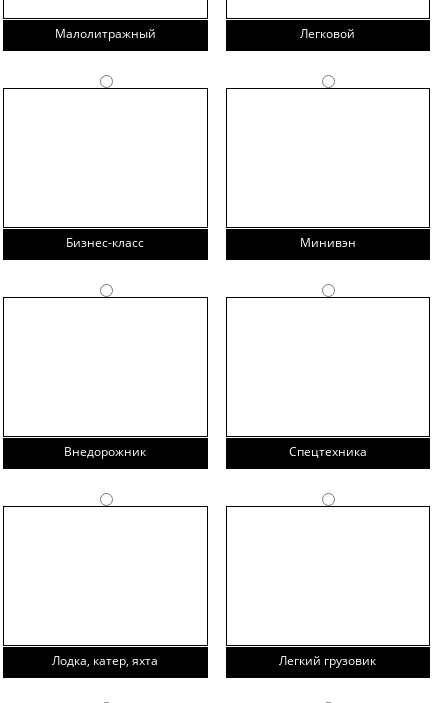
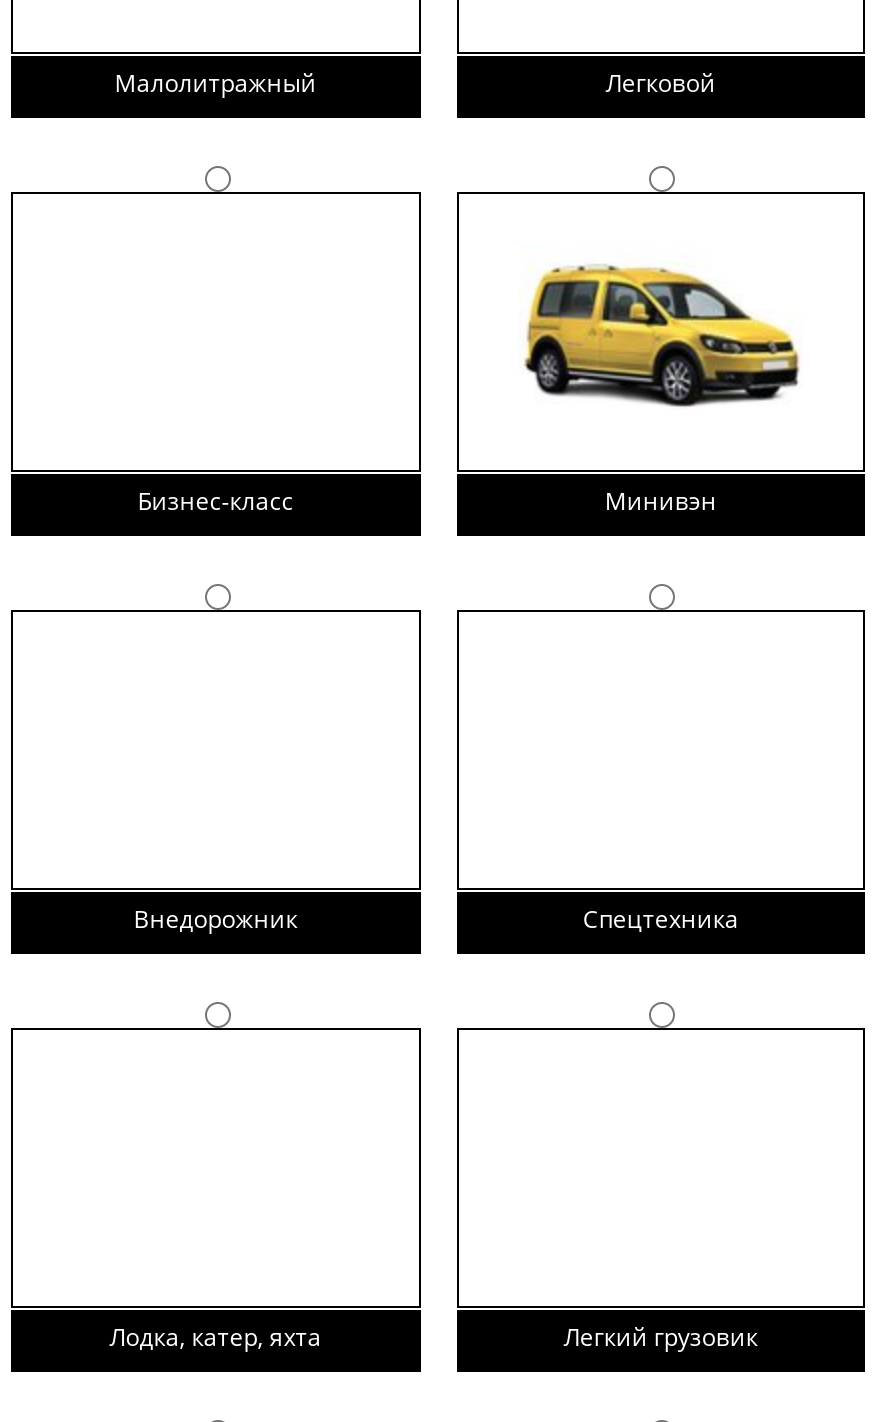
none -> [523,264,801,408] [image]

